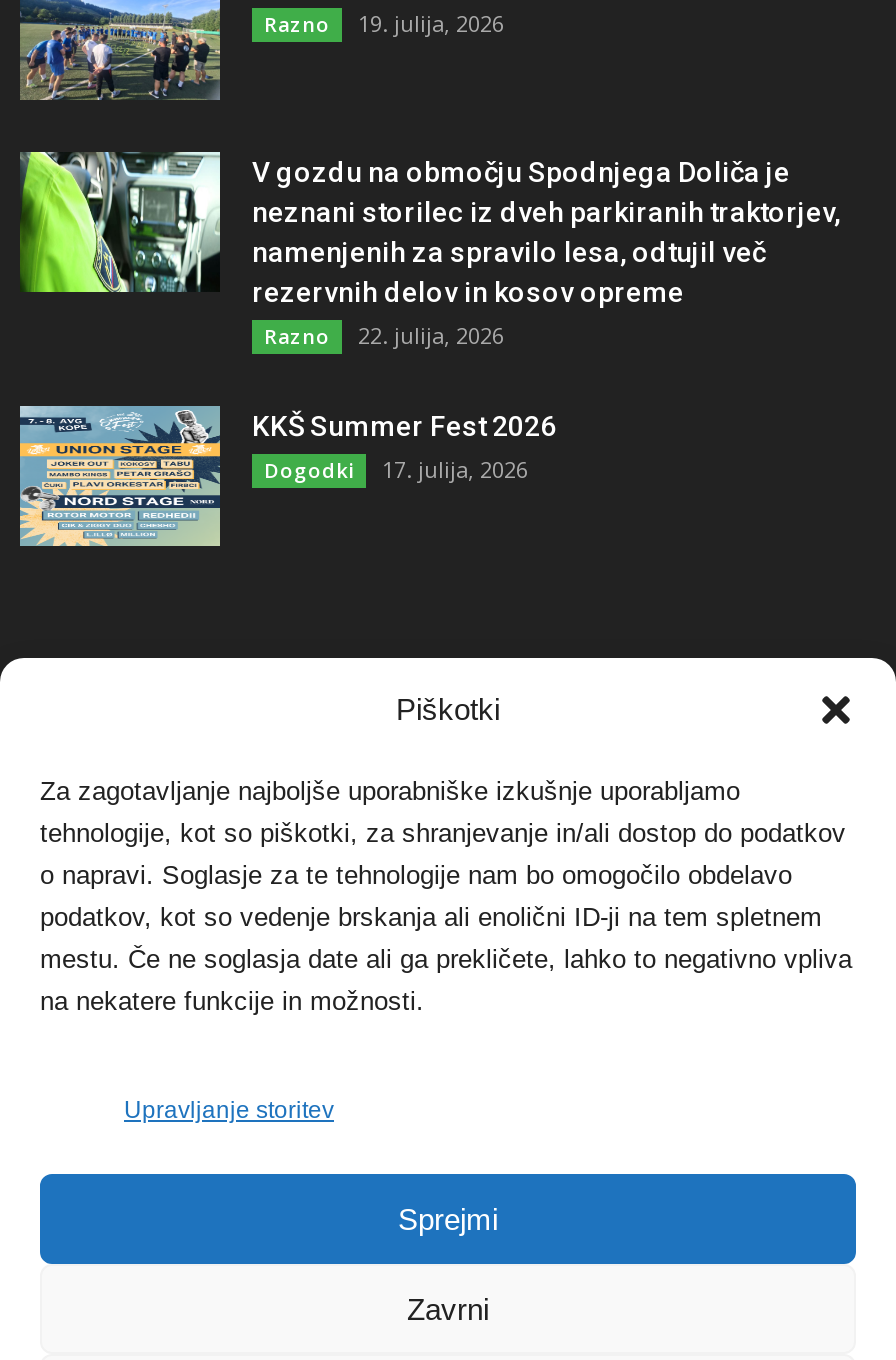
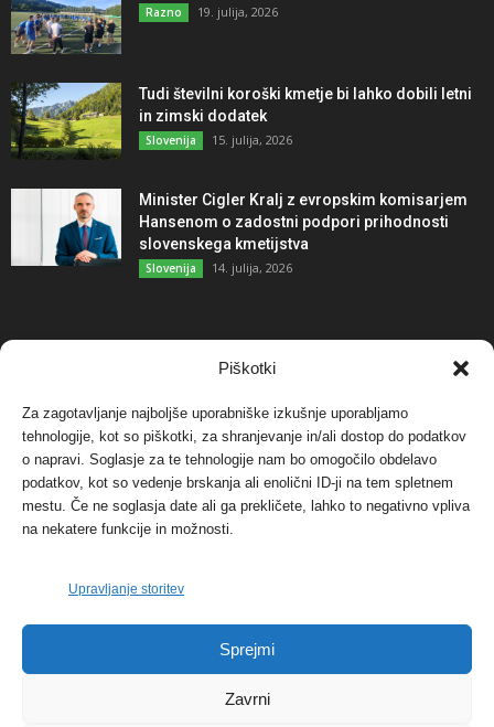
[20,150,840,349] [image] | V gozdu na območju Spodnjega Doliča je | neznani storilec iz dveh parkiranih traktorjev, | namenjenih za spravilo lesa, odtujil več | rezervnih delov in kosov opreme | Razno | 22. julija, 2026 -> [11,82,472,153] [image] | Tudi številni koroški kmetje bi lahko dobili letni | in zimski dodatek | Slovenija | 15. julija, 2026
[18,382,556,548] [image] | KKŠ Summer Fest 2026 | Dogodki | 17. julija, 2026 -> [10,188,468,279] [image] | Minister Cigler Kralj z evropskim komisarjem | Hansenom o zadostni podpori prihodnosti | slovenskega kmetijstva | Slovenija | 14. julija, 2026

